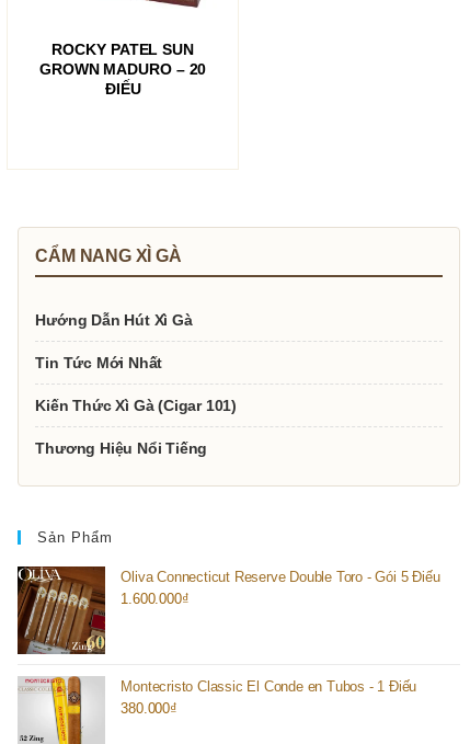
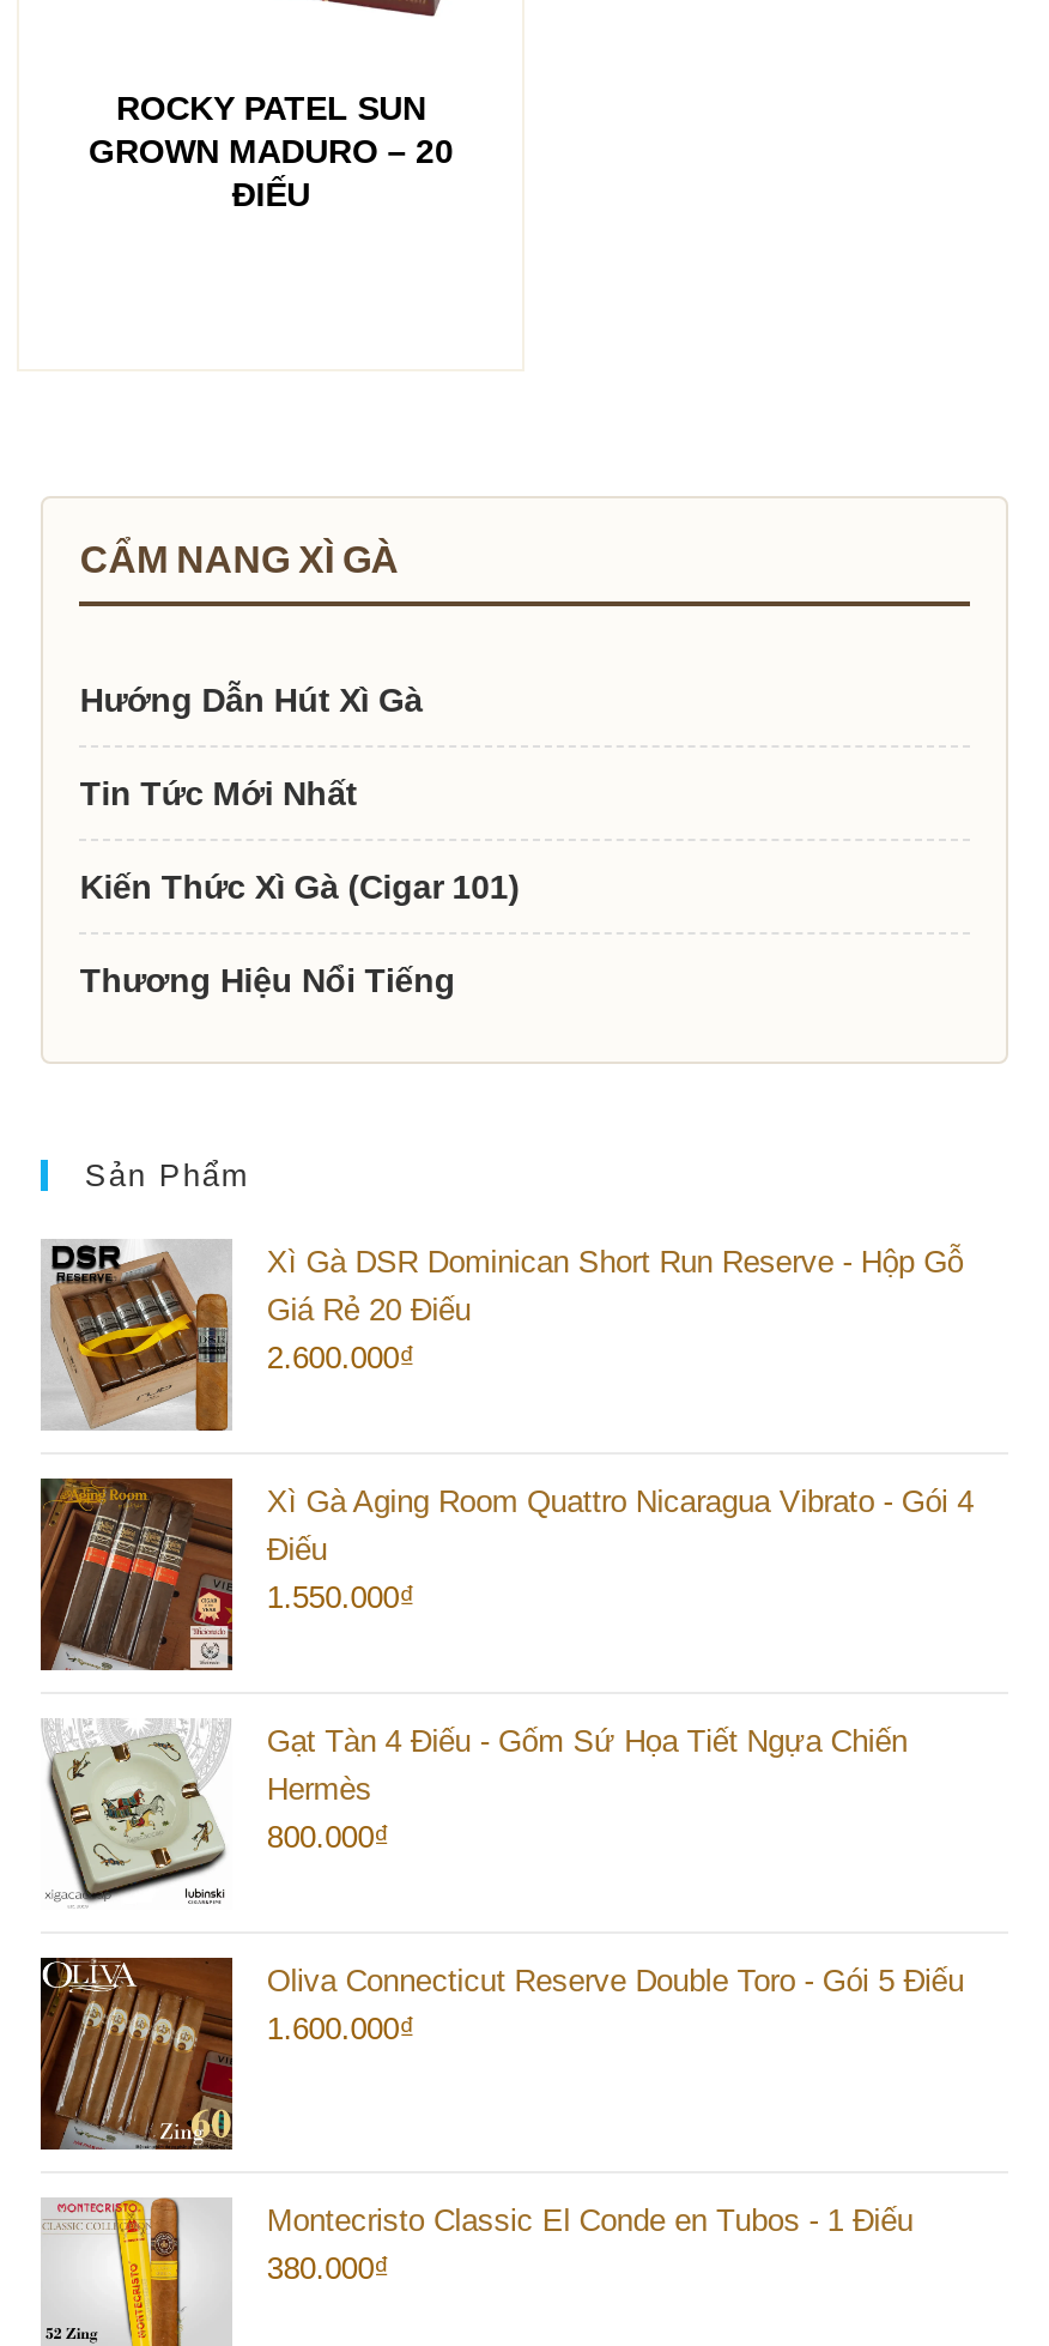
none -> [38,1476,973,1673] [image] | Xì Gà Aging Room Quattro Nicaragua Vibrato - Gói 4 | Điếu | 1.550.000₫
none -> [41,1239,963,1431] [image] | Xì Gà DSR Dominican Short Run Reserve - Hộp Gỗ | Giá Rẻ 20 Điếu | 2.600.000₫
none -> [43,1723,907,1910] [image] | Gạt Tàn 4 Điếu - Gốm Sứ Họa Tiết Ngựa Chiến | Hermès | 800.000₫

